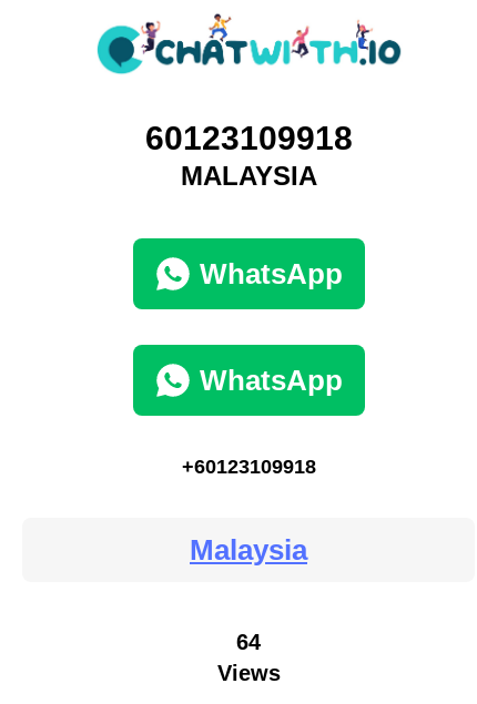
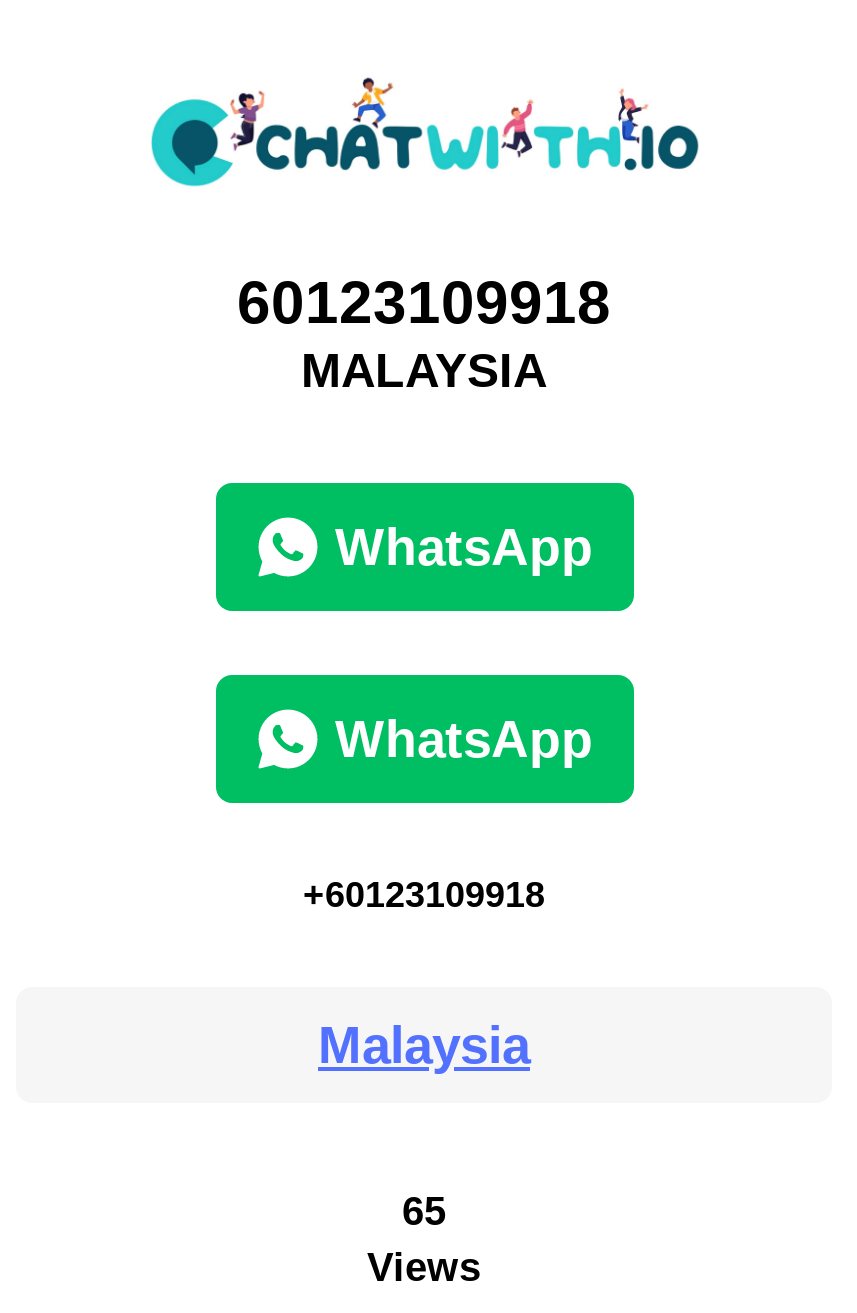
[236,629,261,654] 64 -> [402,1189,446,1233] 65

